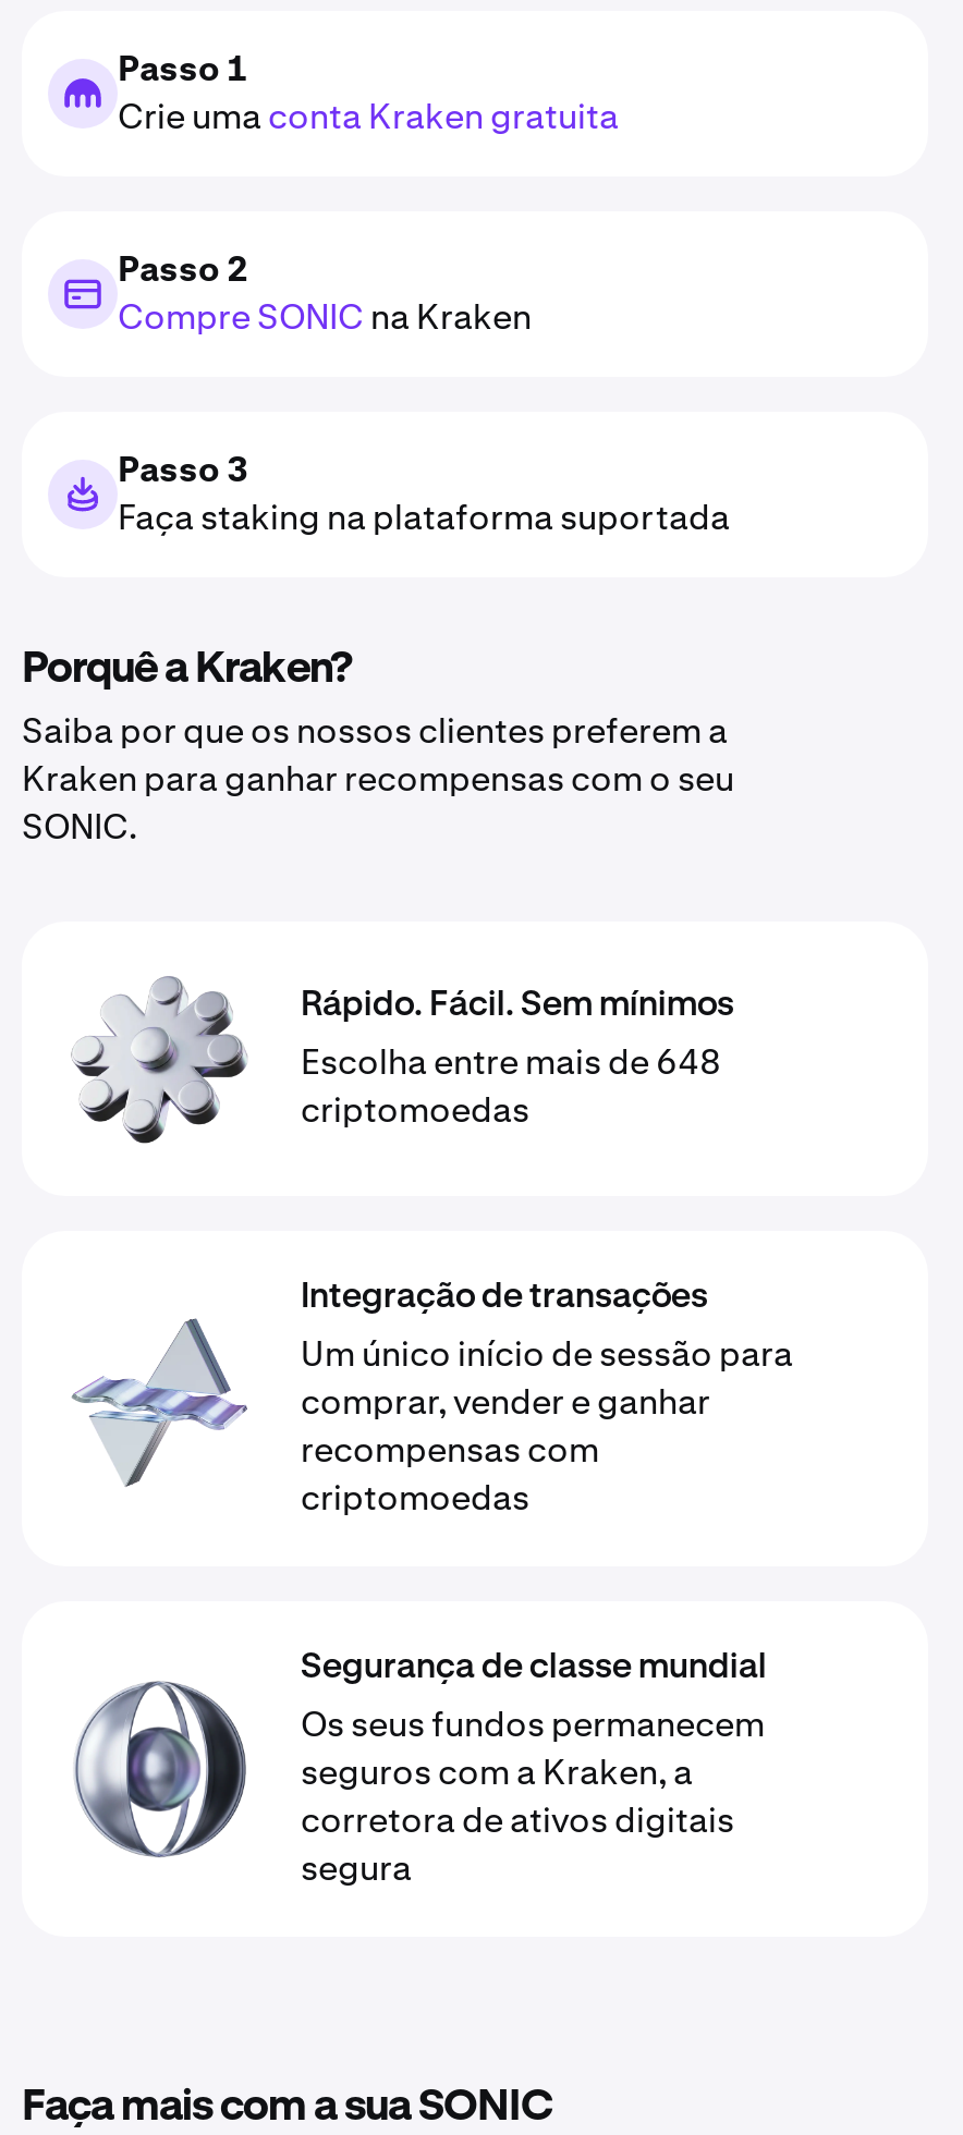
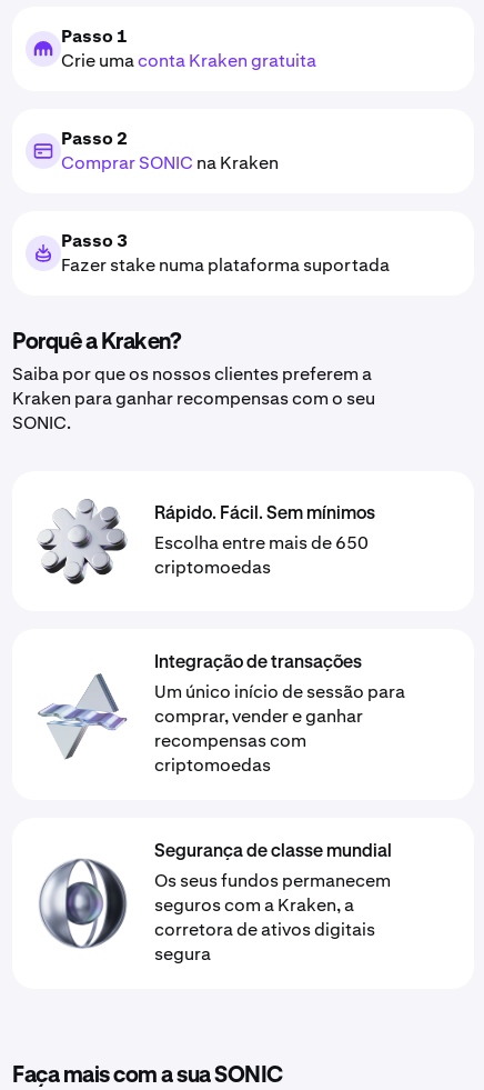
[118,294,532,340] Compre SONIC na Kraken -> [61,151,279,174] Comprar SONIC na Kraken
[118,495,730,540] Faça staking na plataforma suportada -> [61,253,390,277] Fazer stake numa plataforma suportada
[301,1039,721,1085] Escolha entre mais de 648 -> [154,531,369,554] Escolha entre mais de 650

